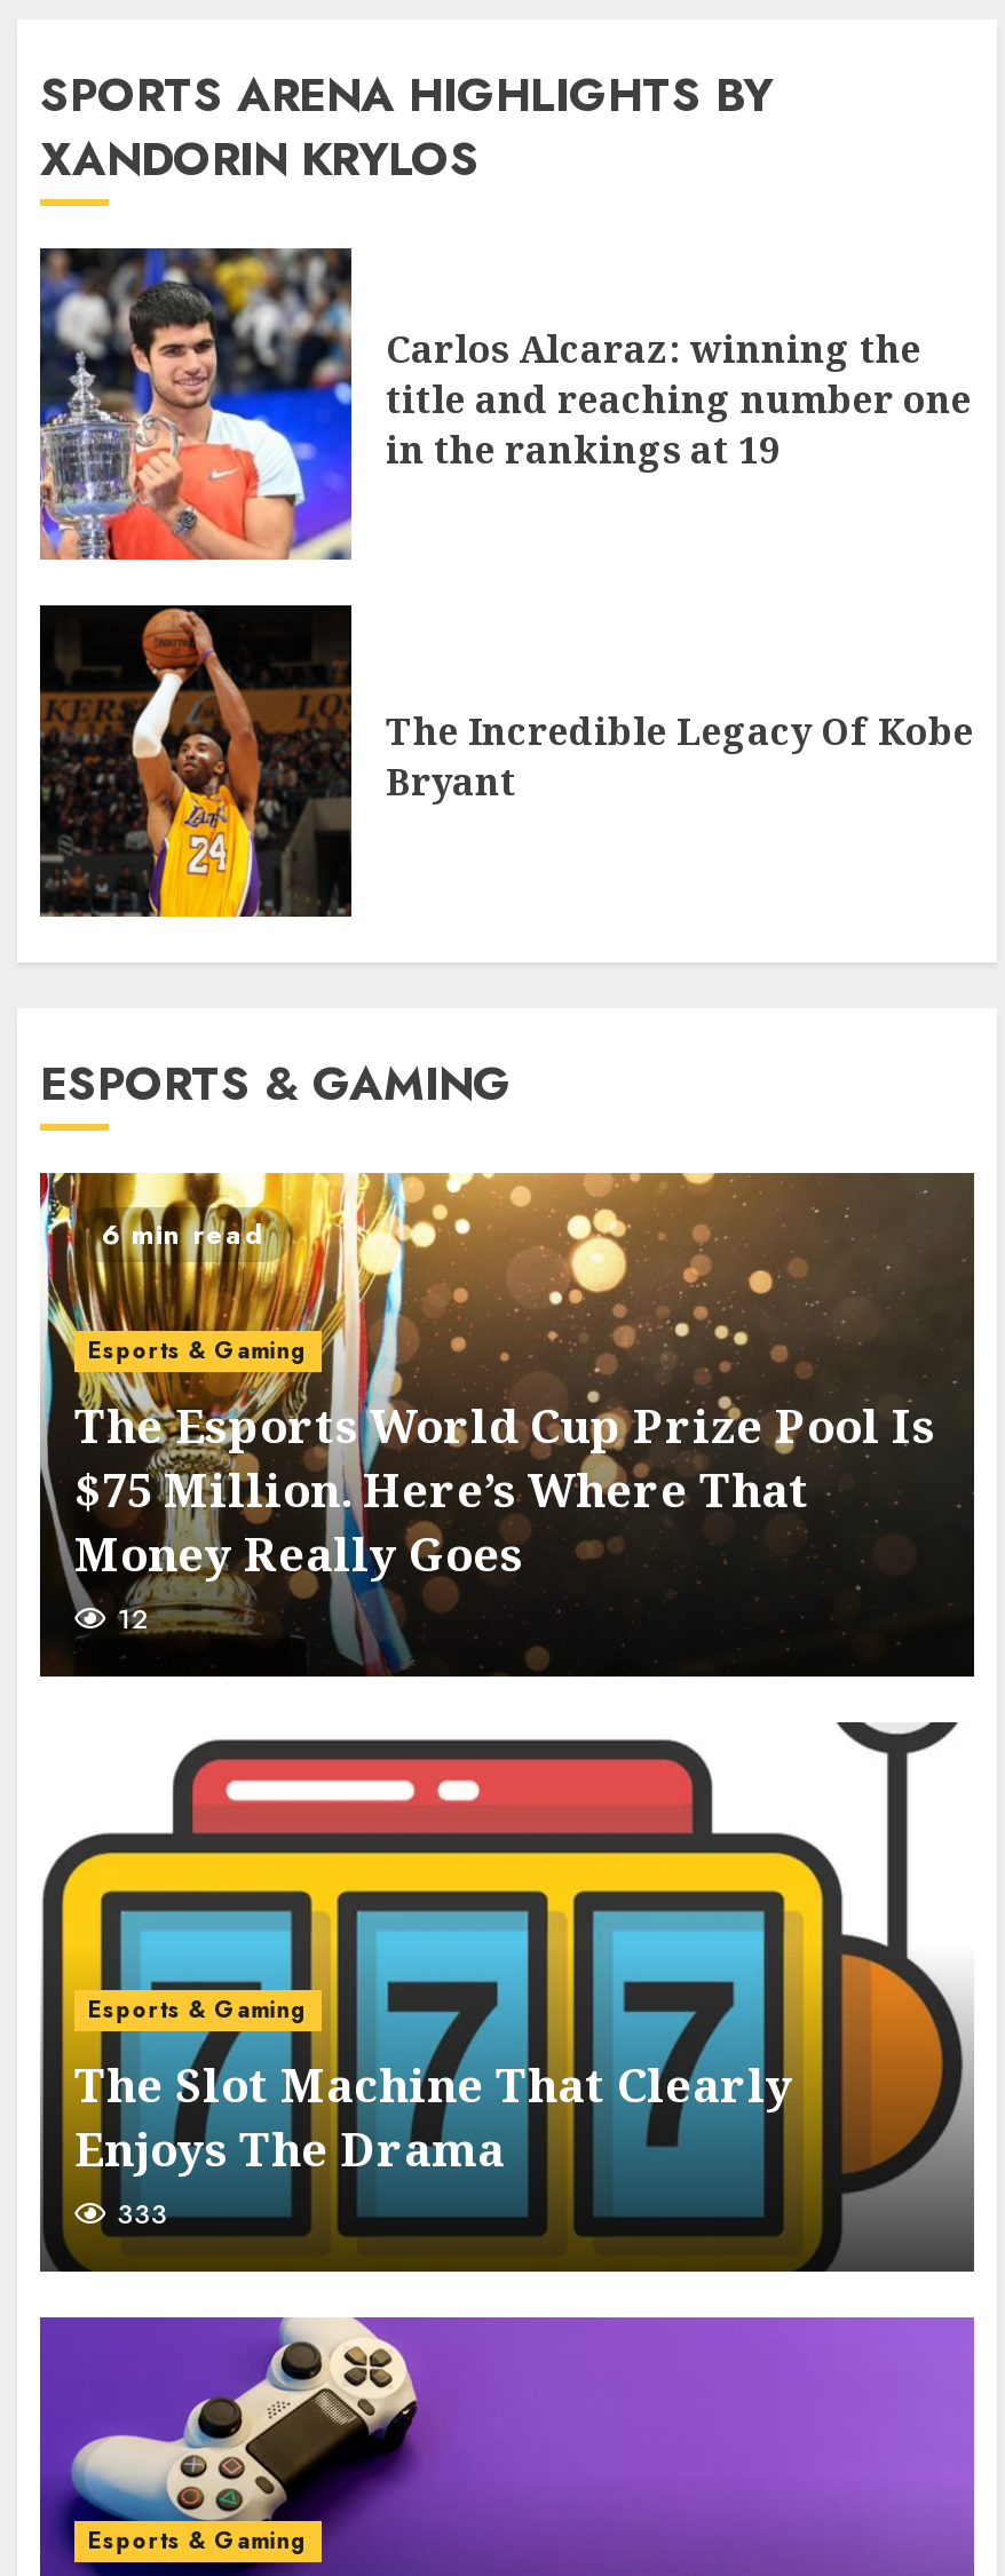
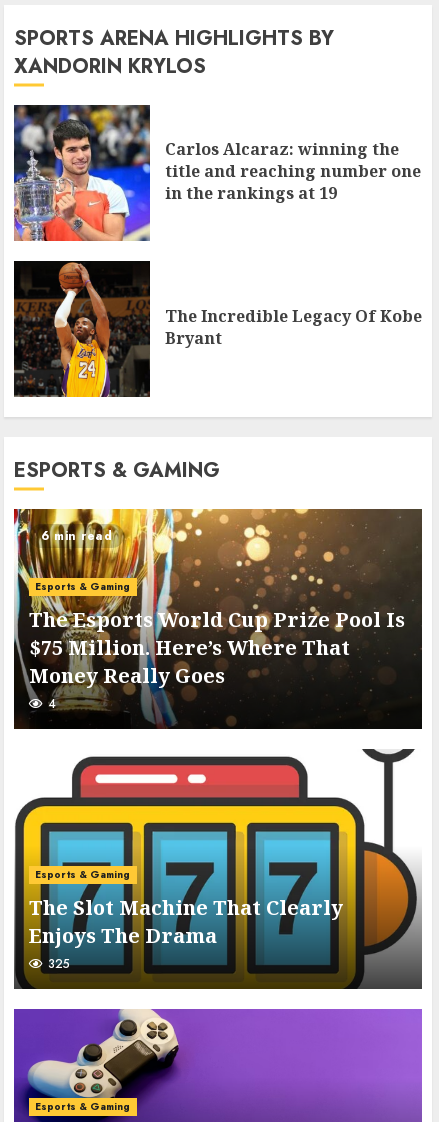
[117,1599,151,1640] 12 -> [48,695,56,713] 4
[117,2194,168,2235] 333 -> [48,955,71,973] 325

